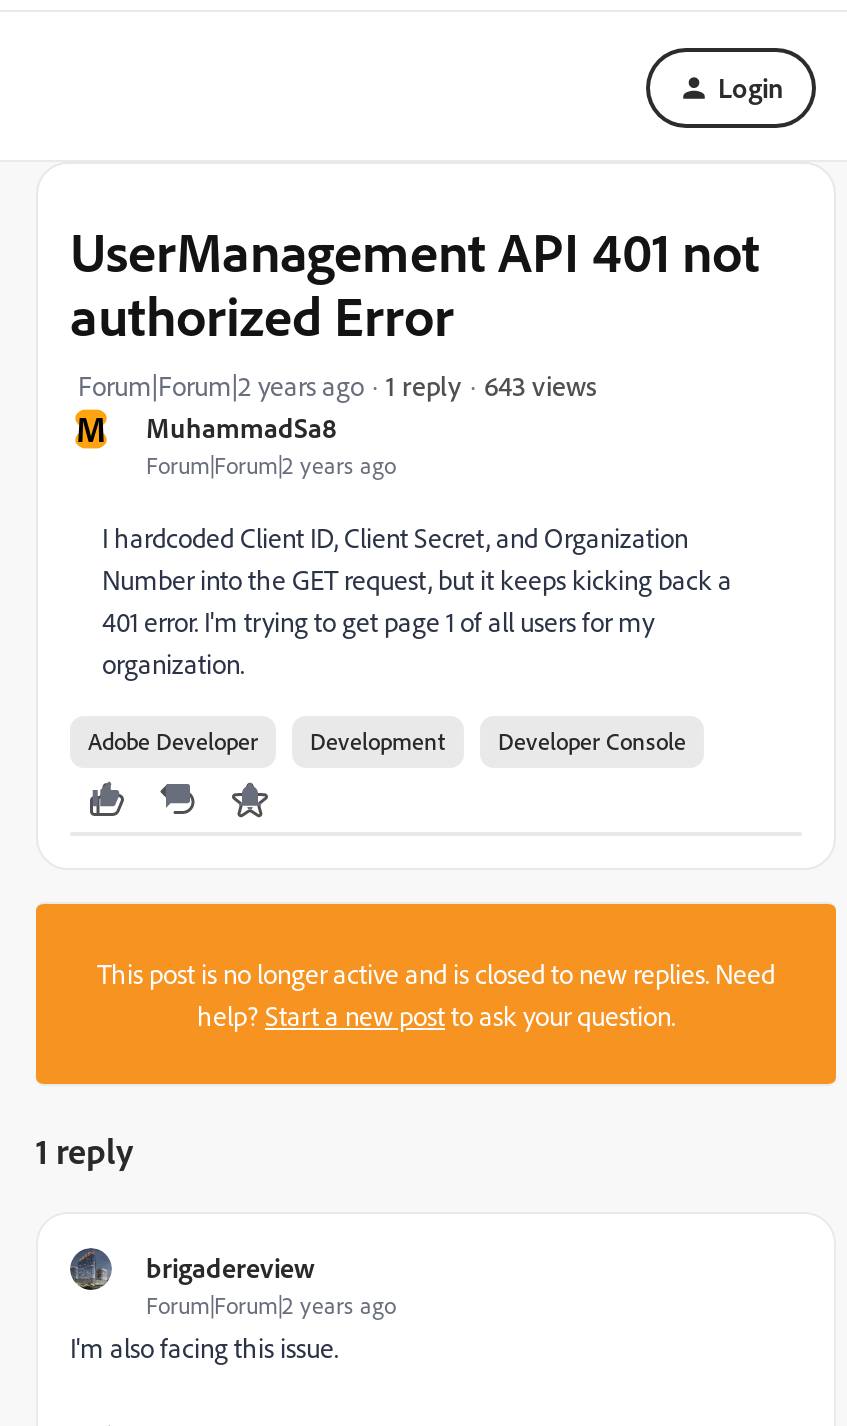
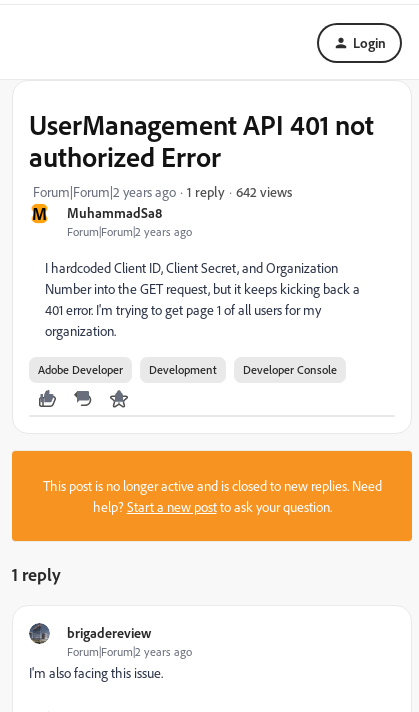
[484,367,596,401] 643 views -> [236,182,292,199] 642 views

